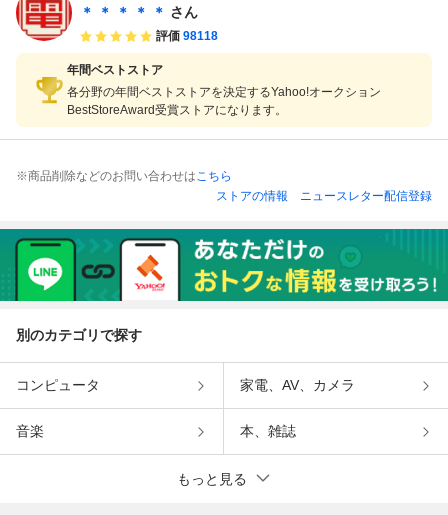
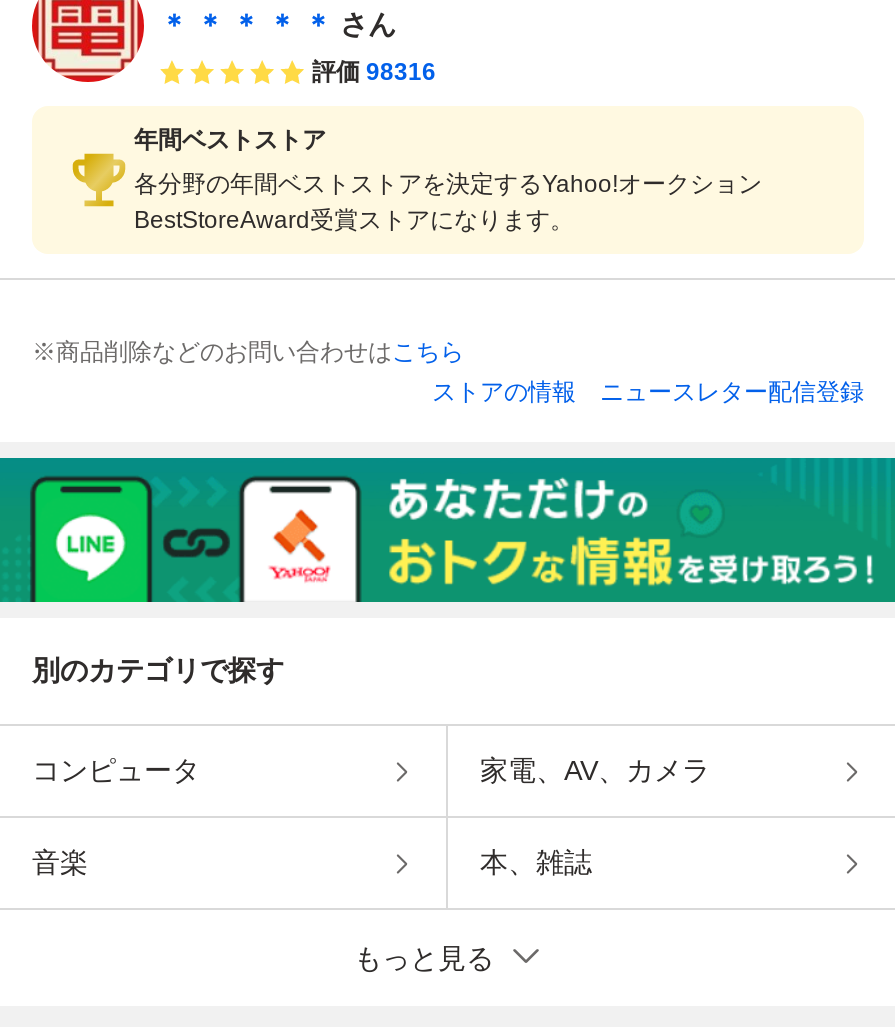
[156,29,218,43] 評価 98118 -> [312,58,436,86] 評価 98316

